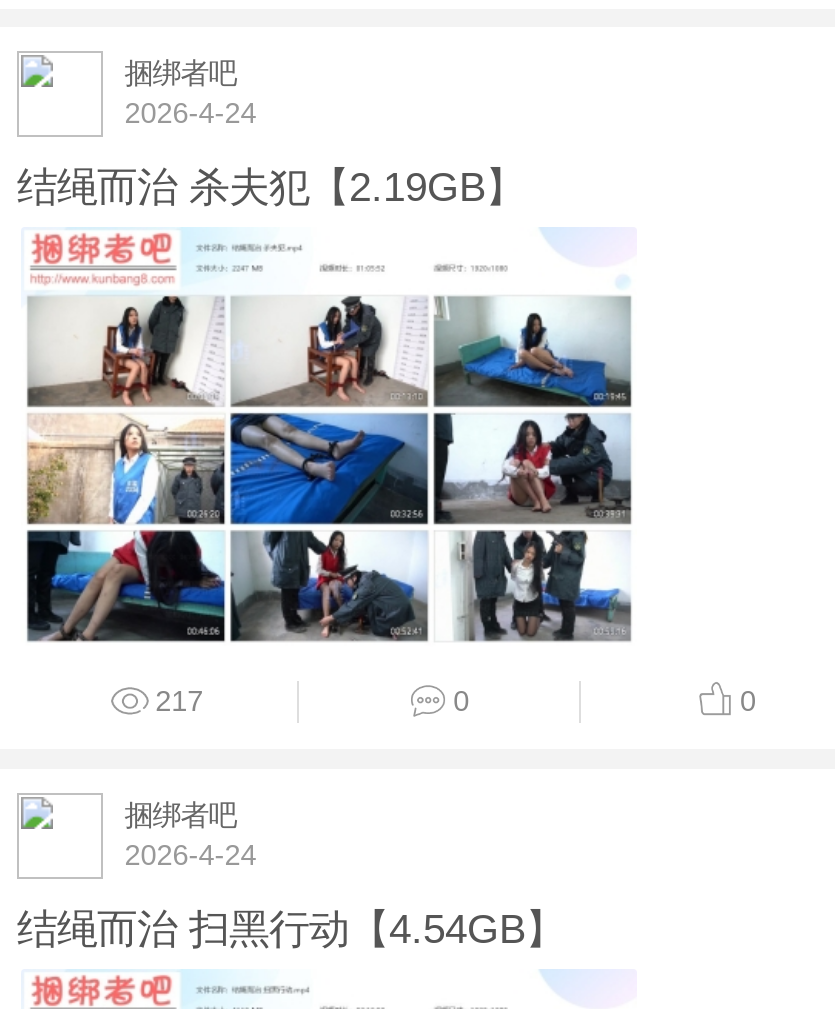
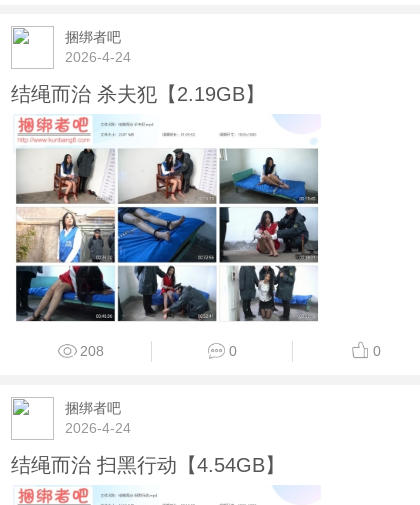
[155,685,203,717] 217 -> [80,343,104,359] 208

